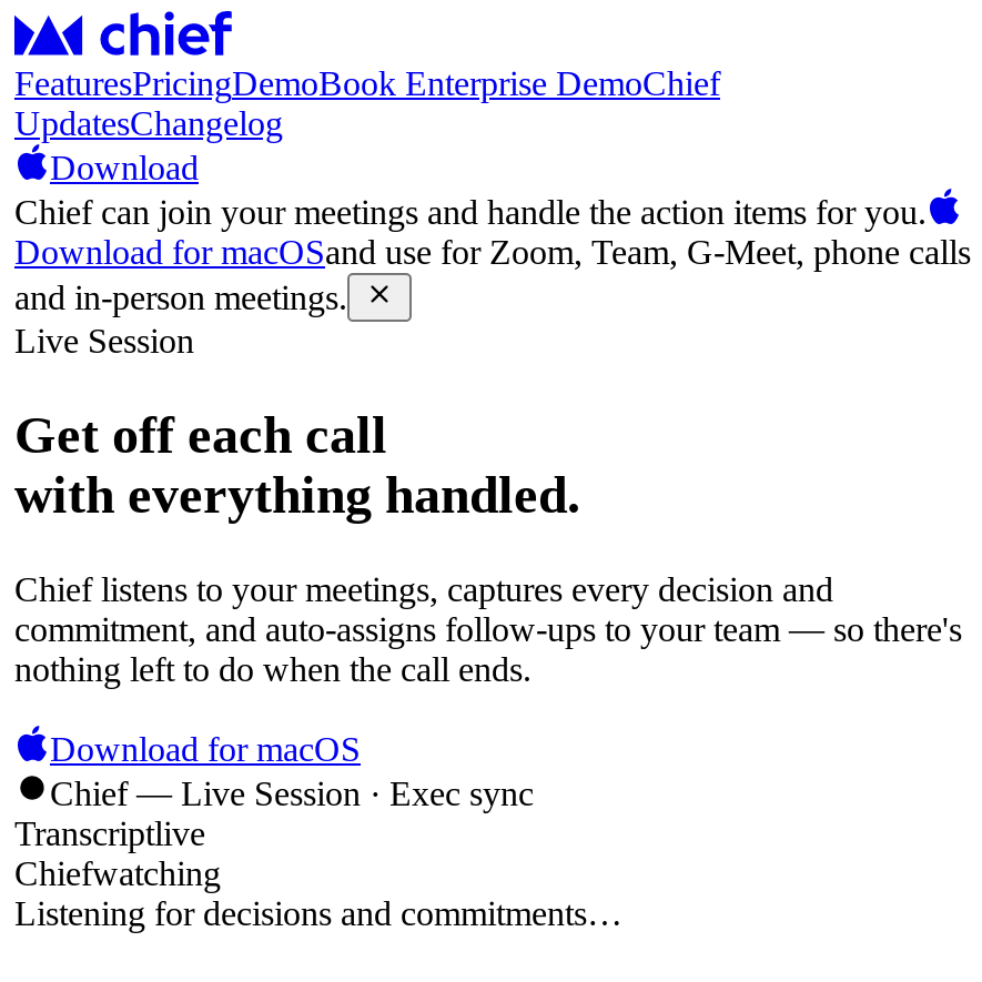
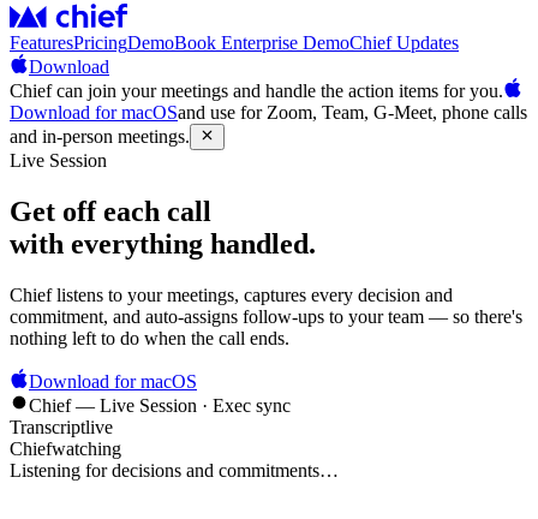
[14,64,720,142] FeaturesPricingDemoBook Enterprise DemoChief | UpdatesChangelog -> [10,32,459,53] FeaturesPricingDemoBook Enterprise DemoChief Updates

